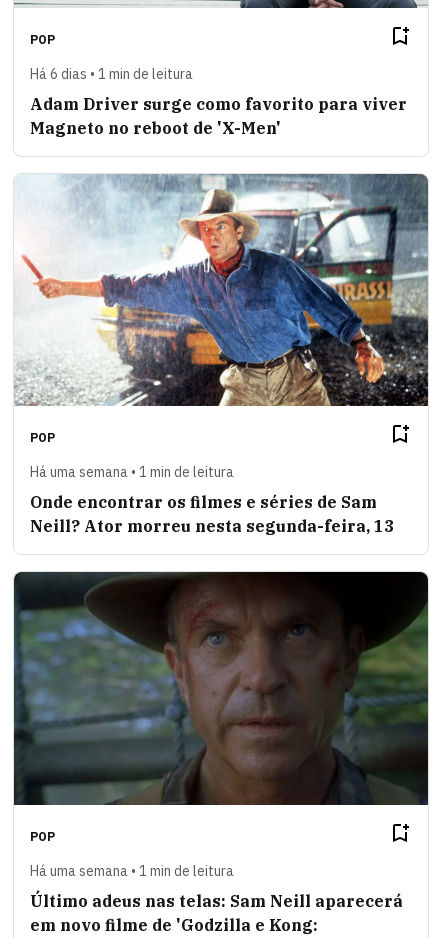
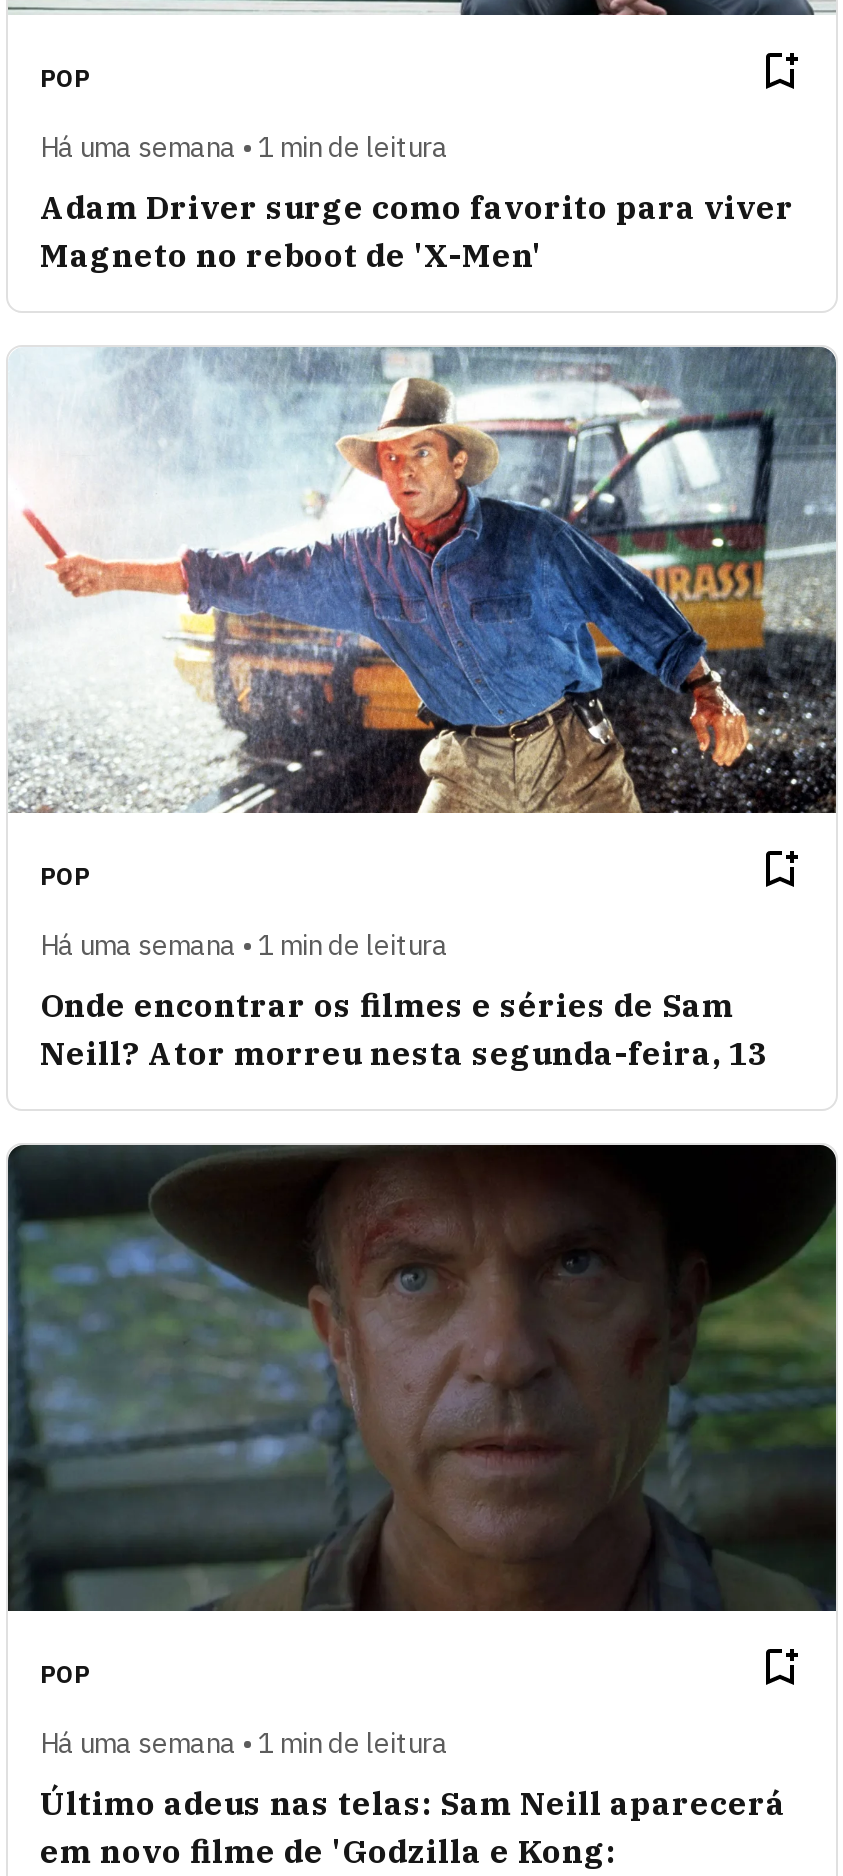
[30,65,193,83] Há 6 dias • 1 min de leitura -> [40,129,448,165] Há uma semana • 1 min de leitura

